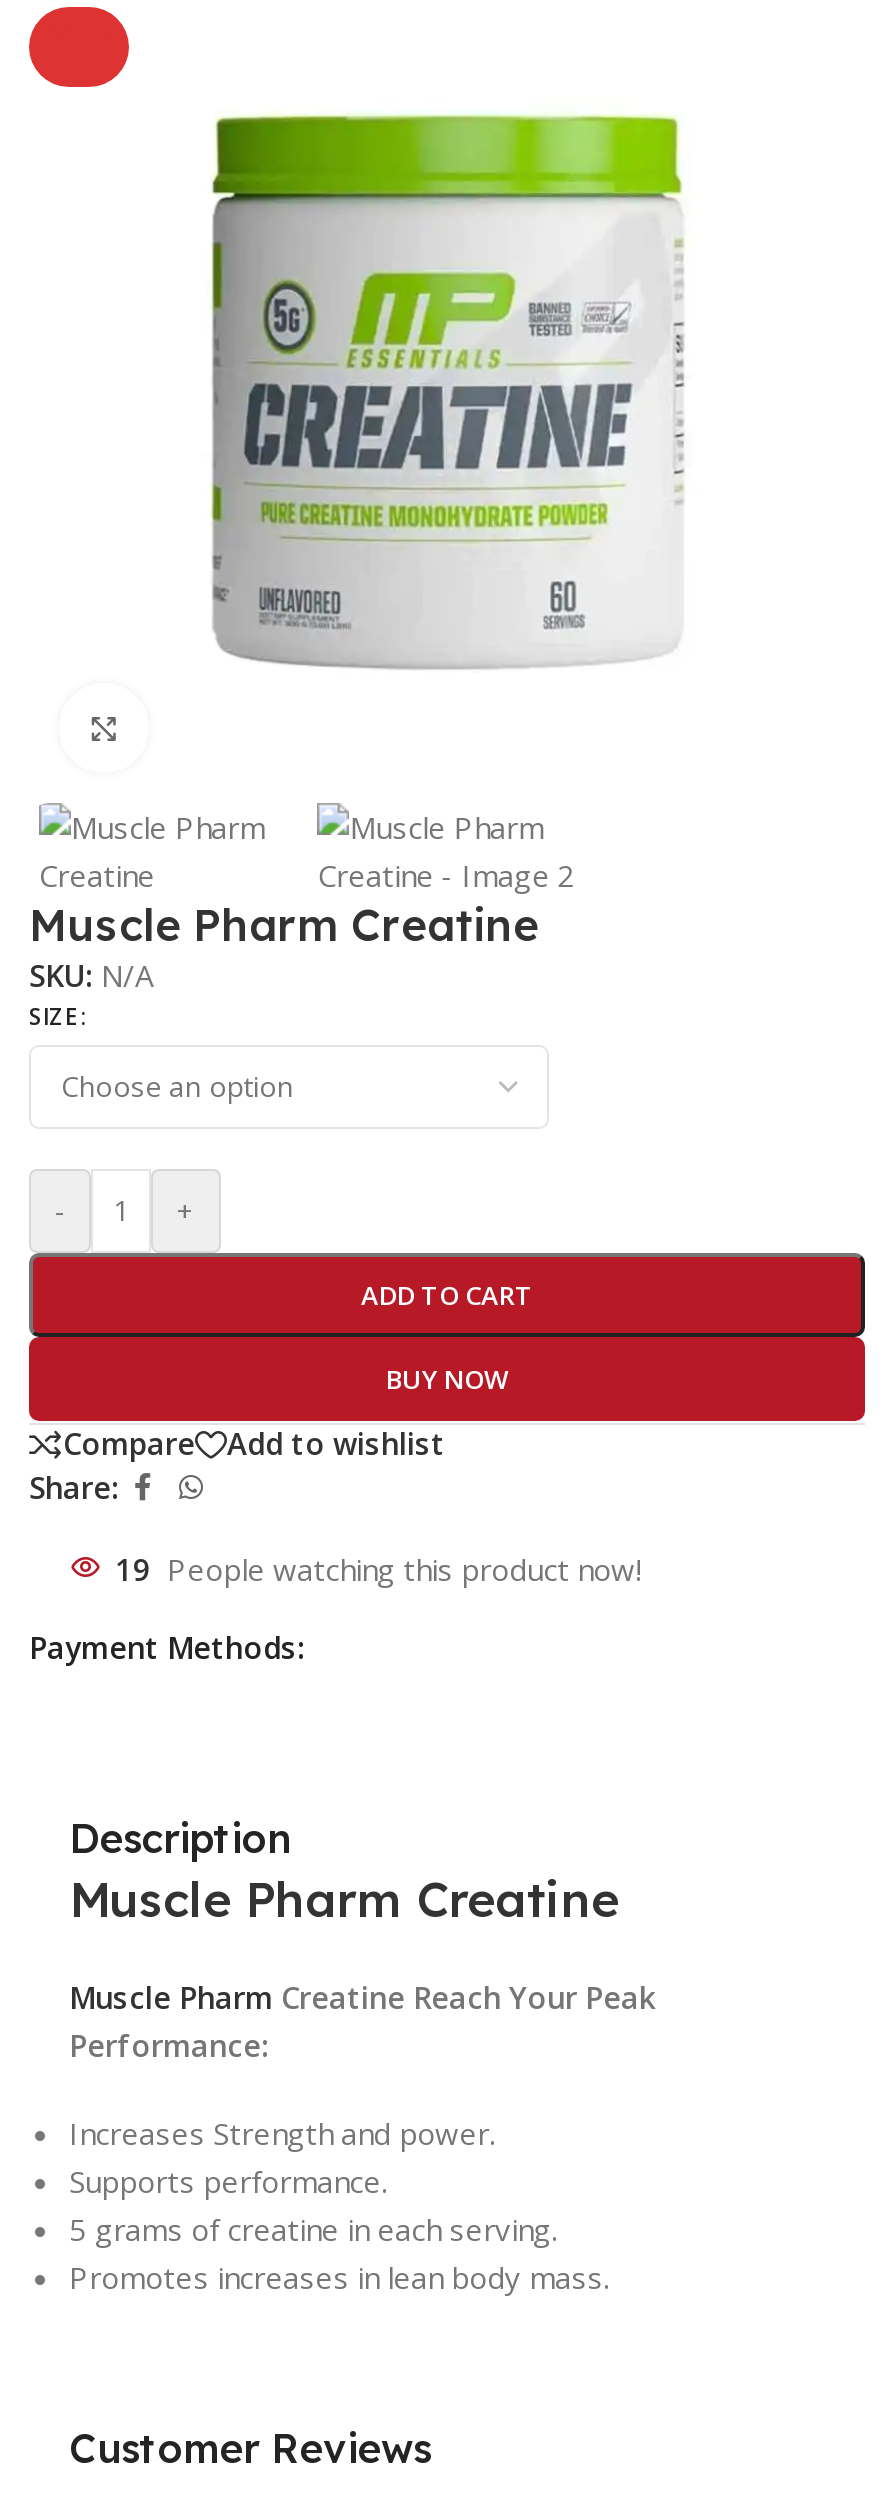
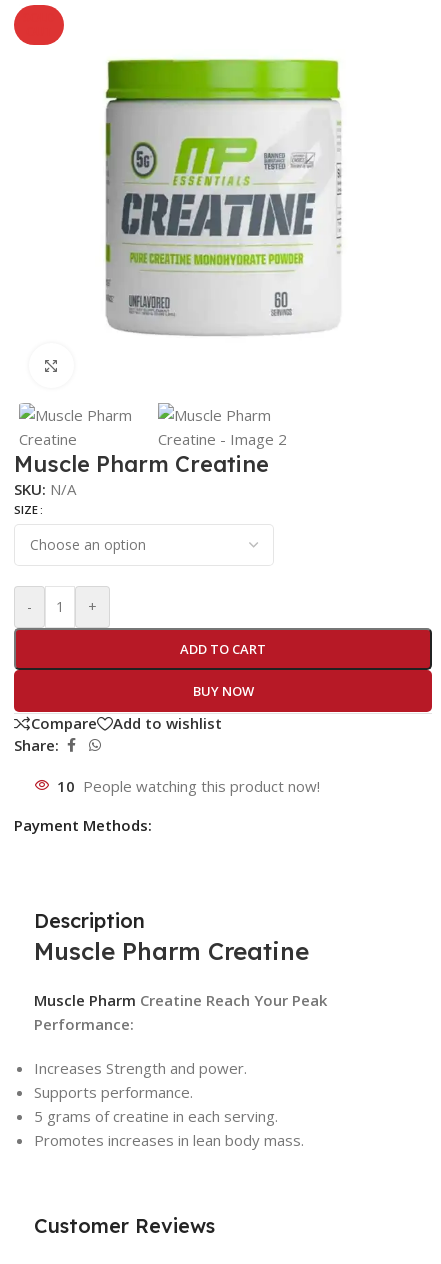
[115,1549,641,1589] 19 People watching this product now! -> [57,776,320,796] 10 People watching this product now!

